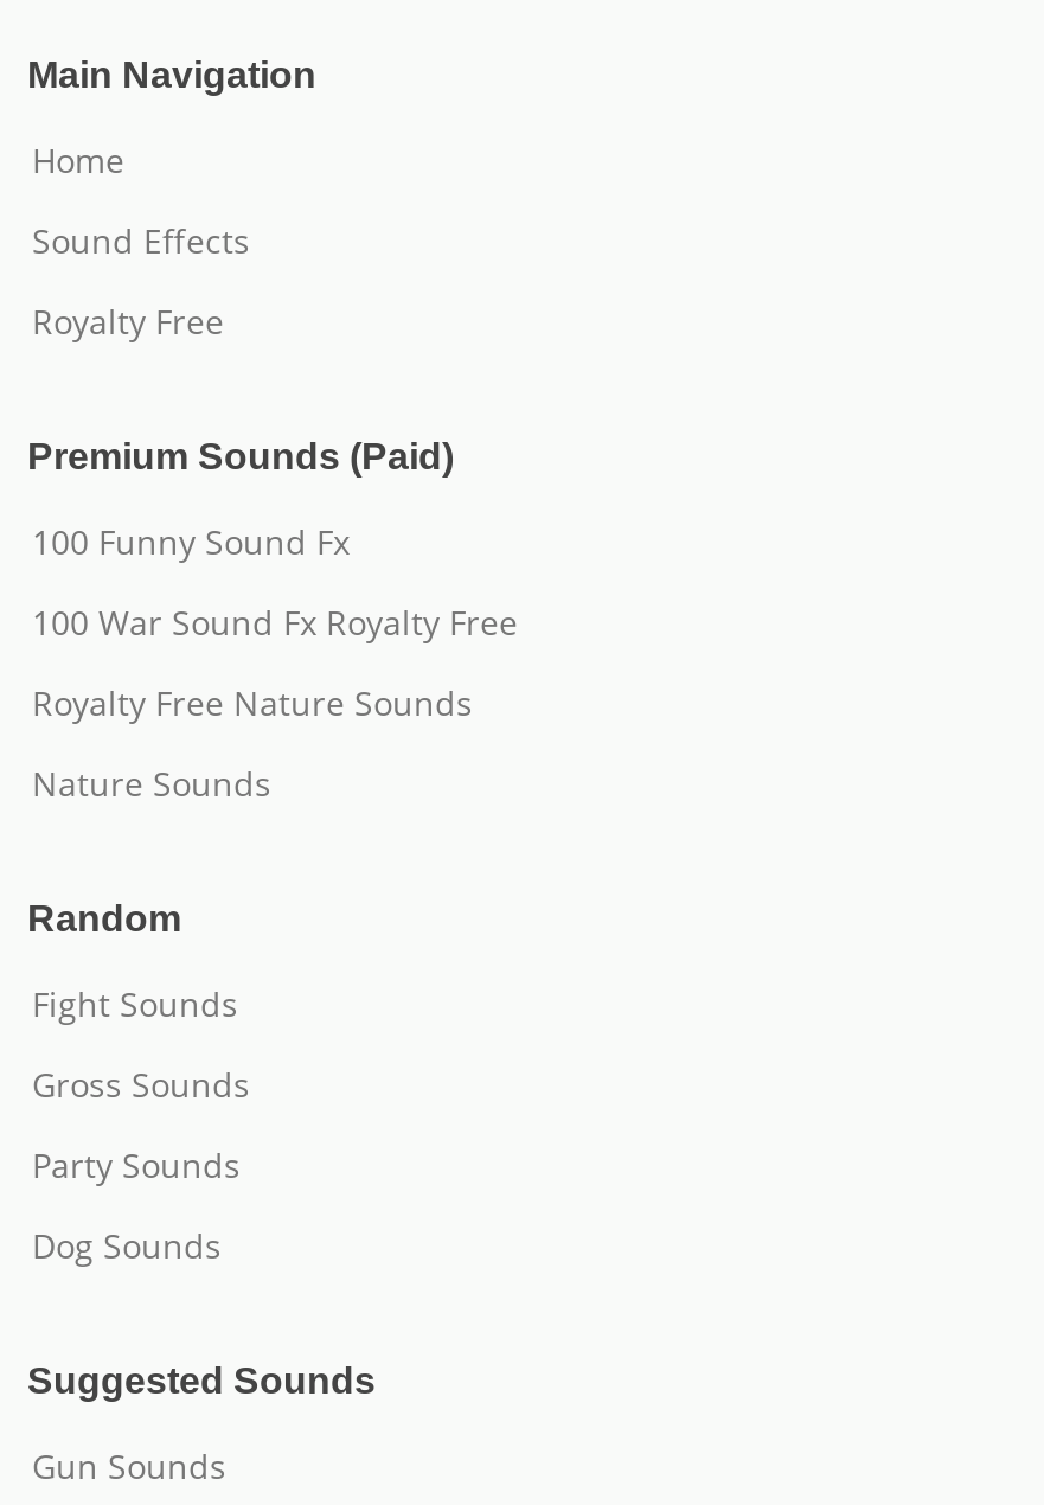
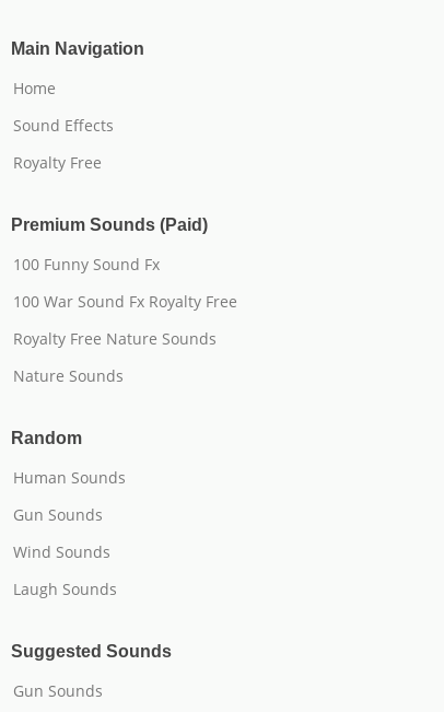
[32,981,238,1026] Fight Sounds -> [13,467,126,488] Human Sounds
[32,1062,250,1107] Gross Sounds -> [13,504,103,525] Gun Sounds
[32,1142,241,1187] Party Sounds -> [13,541,110,562] Wind Sounds
[32,1223,222,1268] Dog Sounds -> [13,579,117,599] Laugh Sounds

